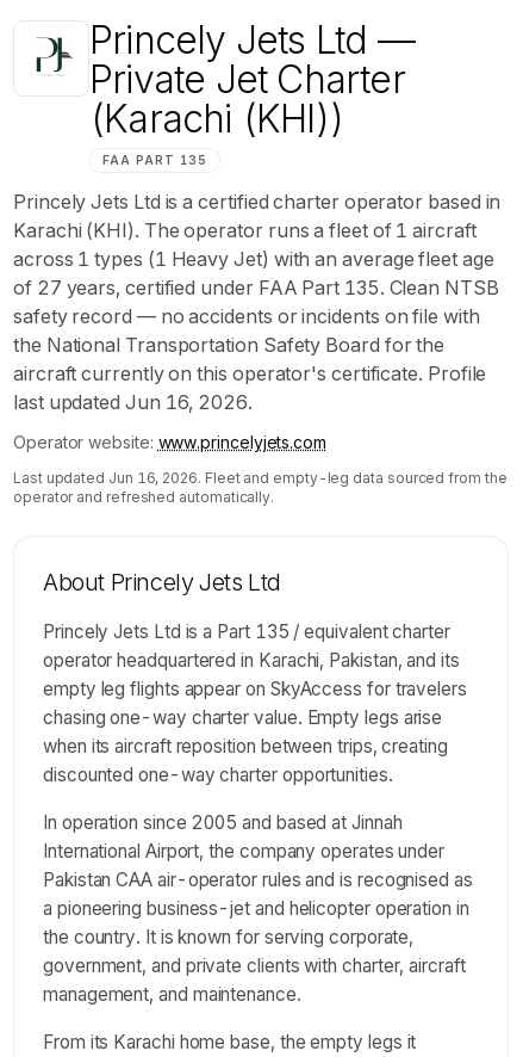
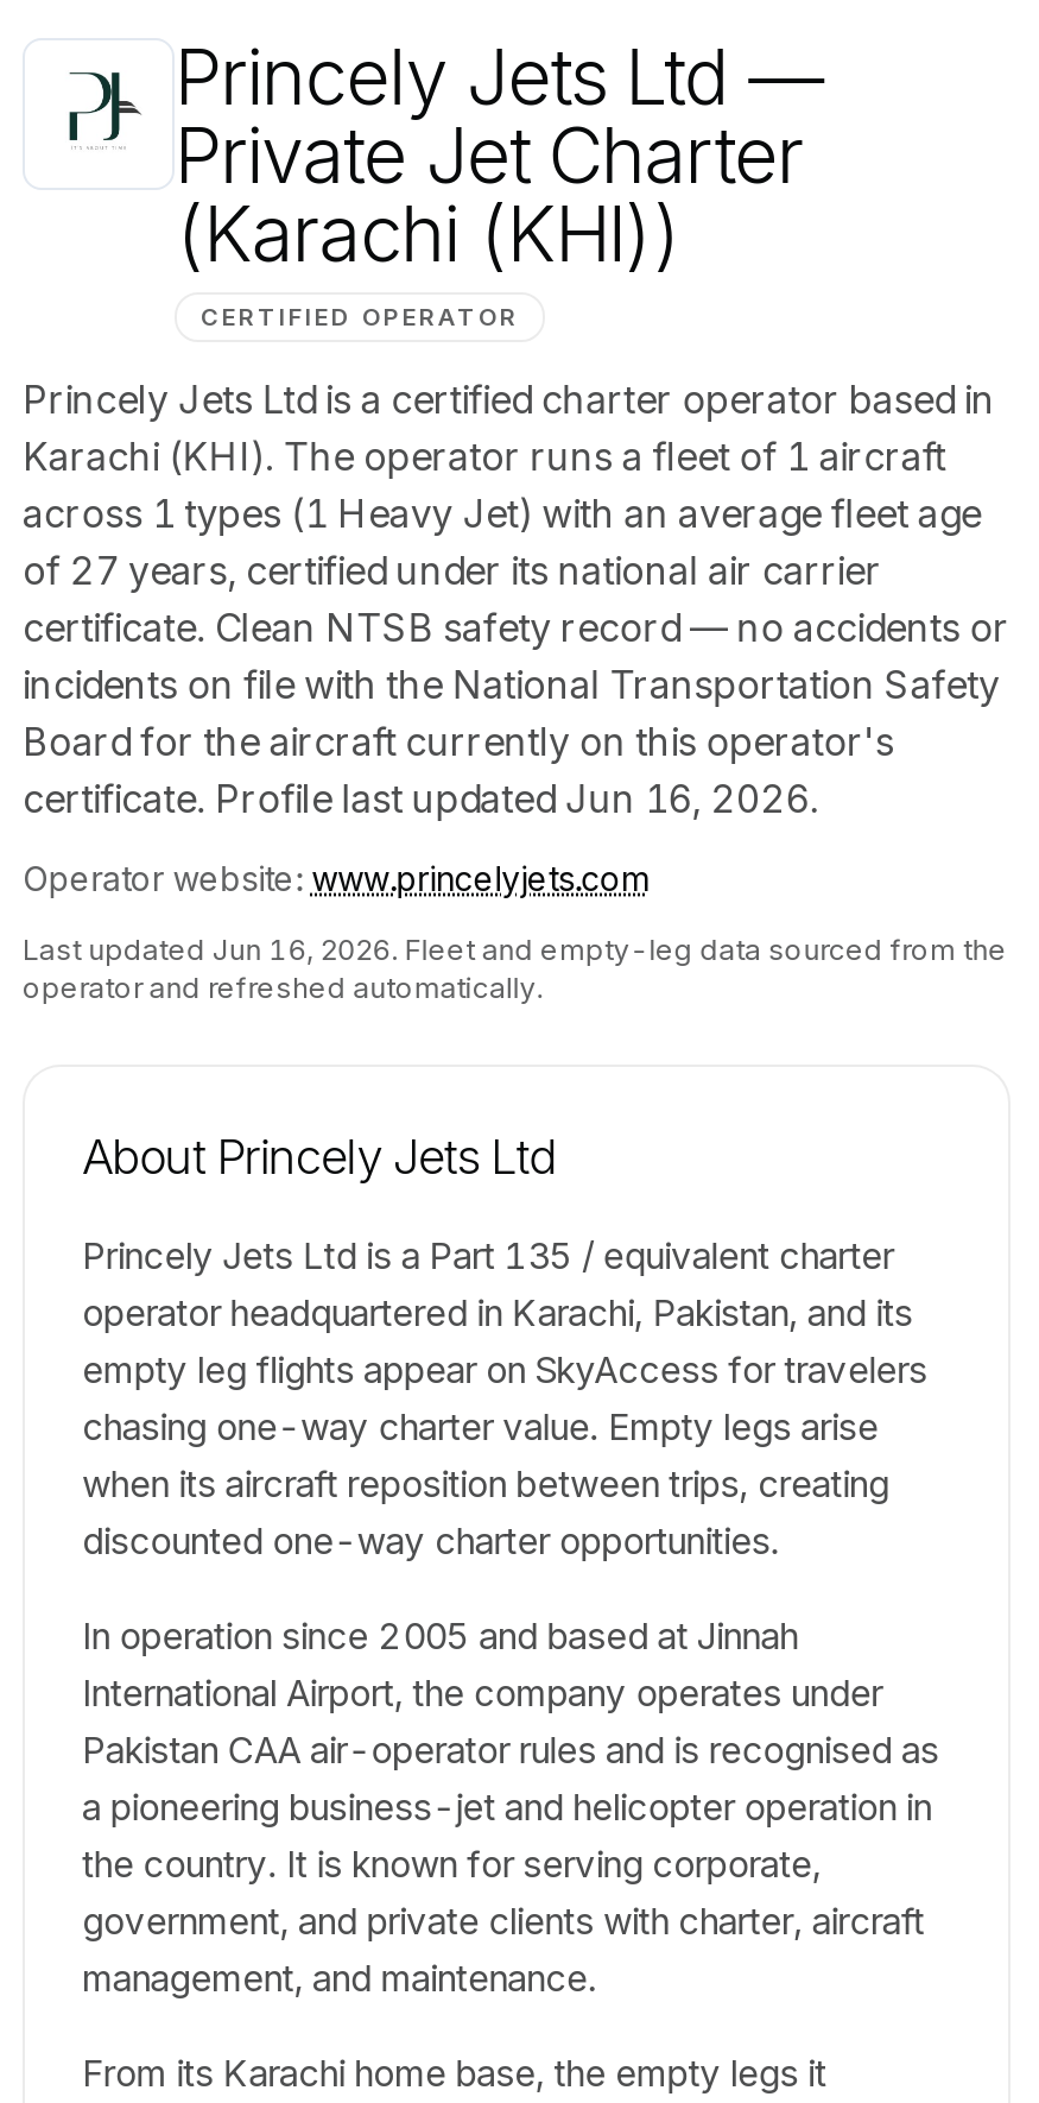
[102,153,207,167] FAA PART 135 -> [201,302,519,330] CERTIFIED OPERATOR
[13,276,499,414] of 27 years, certified under FAA Part 135. Clean NTSB | safety record — no accidents or incidents on file with | the National Transportation Safety Board for the | aircraft currently on this operator's certificate. Profile | last updated Jun 16, 2026. -> [23,547,1010,822] of 27 years, certified under its national air carrier | certificate. Clean NTSB safety record — no accidents or | incidents on file with the National Transportation Safety | Board for the aircraft currently on this operator's | certificate. Profile last updated Jun 16, 2026.

